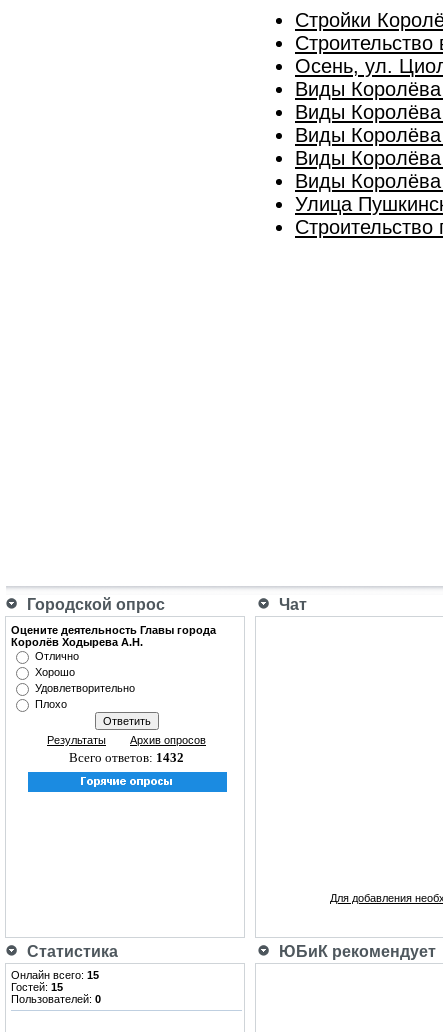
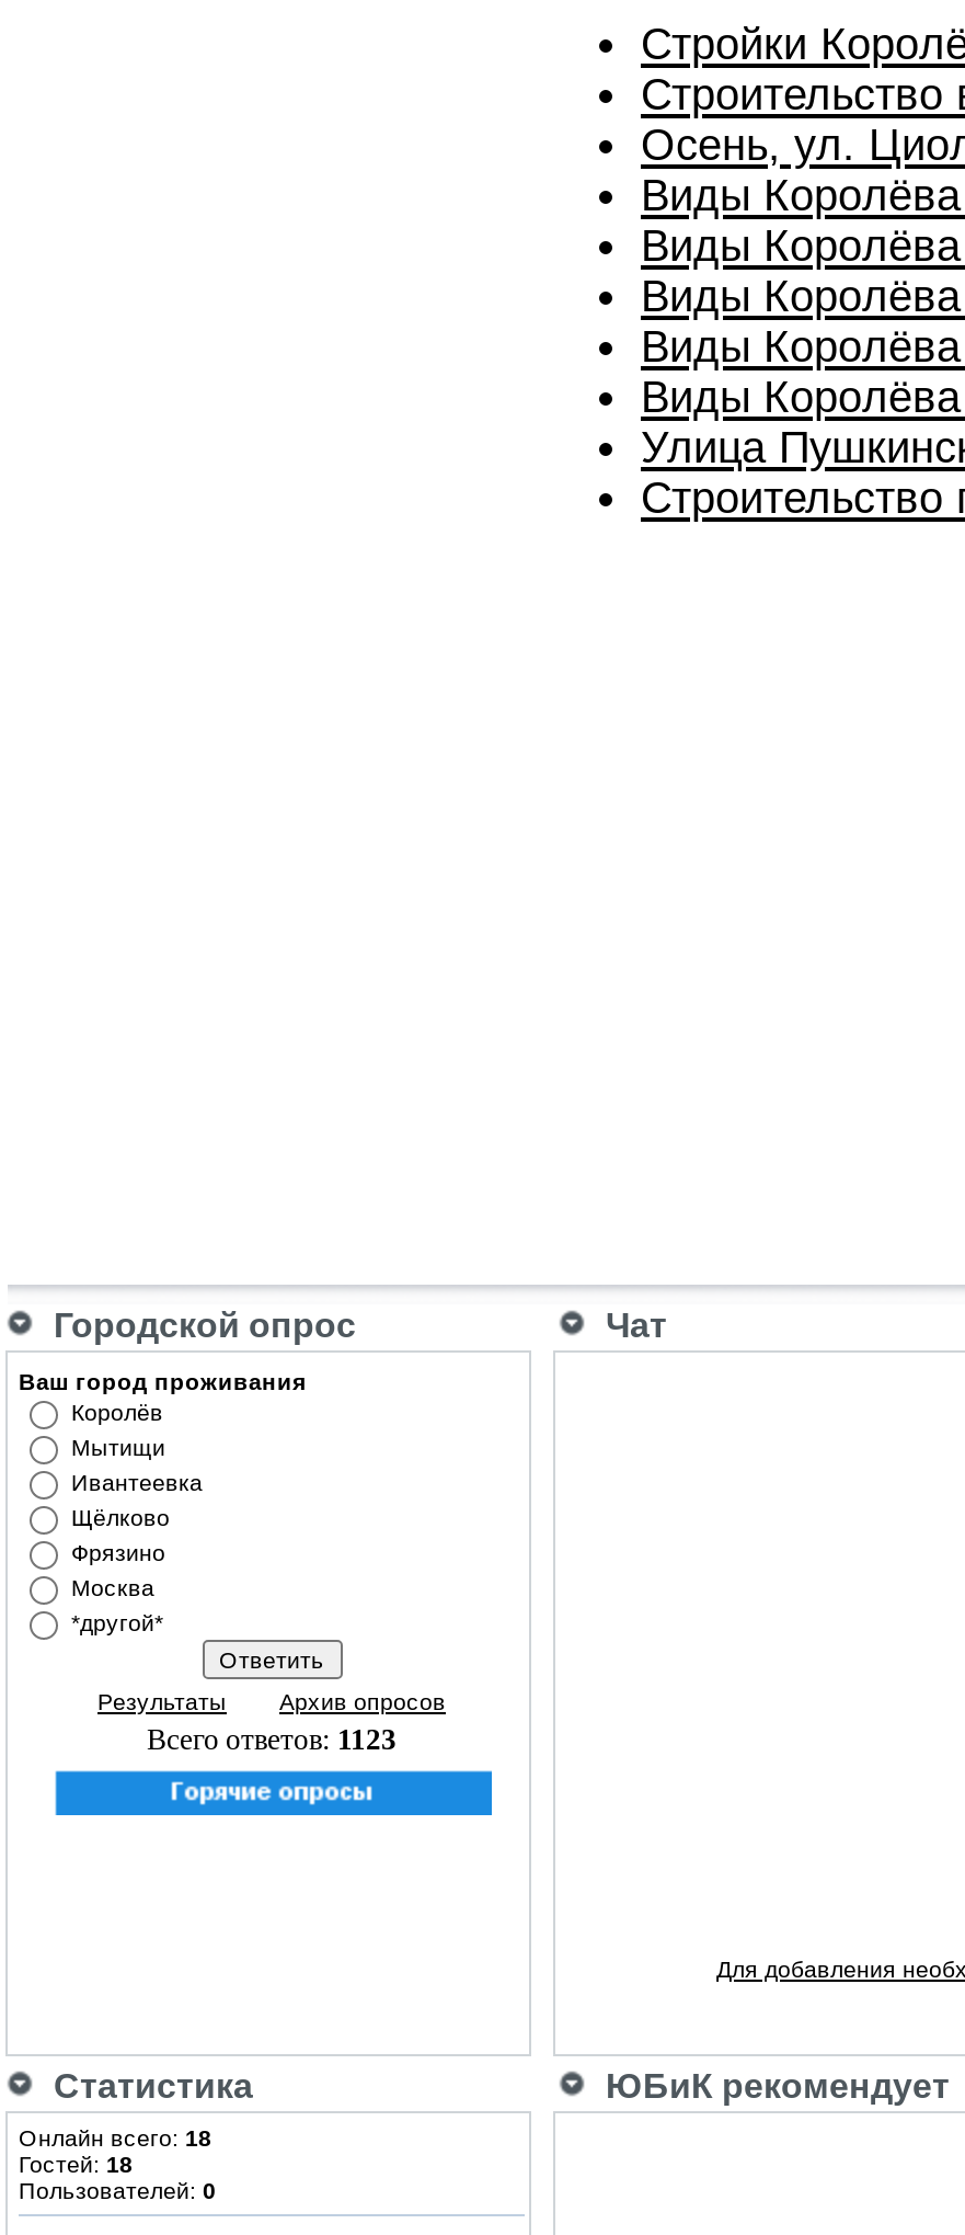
[11,624,216,710] Оцените деятельность Главы города | Королёв Ходырева А.Н. | Отлично | Хорошо | Удовлетворительно | Плохо -> [19,1368,306,1635] Ваш город проживания | Королёв | Мытищи | Ивантеевка | Щёлково | Фрязино | Москва | *другой*
moved [47,734,206,746] -> [97,1688,446,1714]: Результаты | Архив опросов
[69,750,184,765] Всего ответов: 1432 -> [147,1723,397,1756] Всего ответов: 1123
[11,969,99,981] Онлайн всего: 15 -> [19,2124,211,2151] Онлайн всего: 18
[11,981,63,993] Гостей: 15 -> [19,2151,133,2177] Гостей: 18

